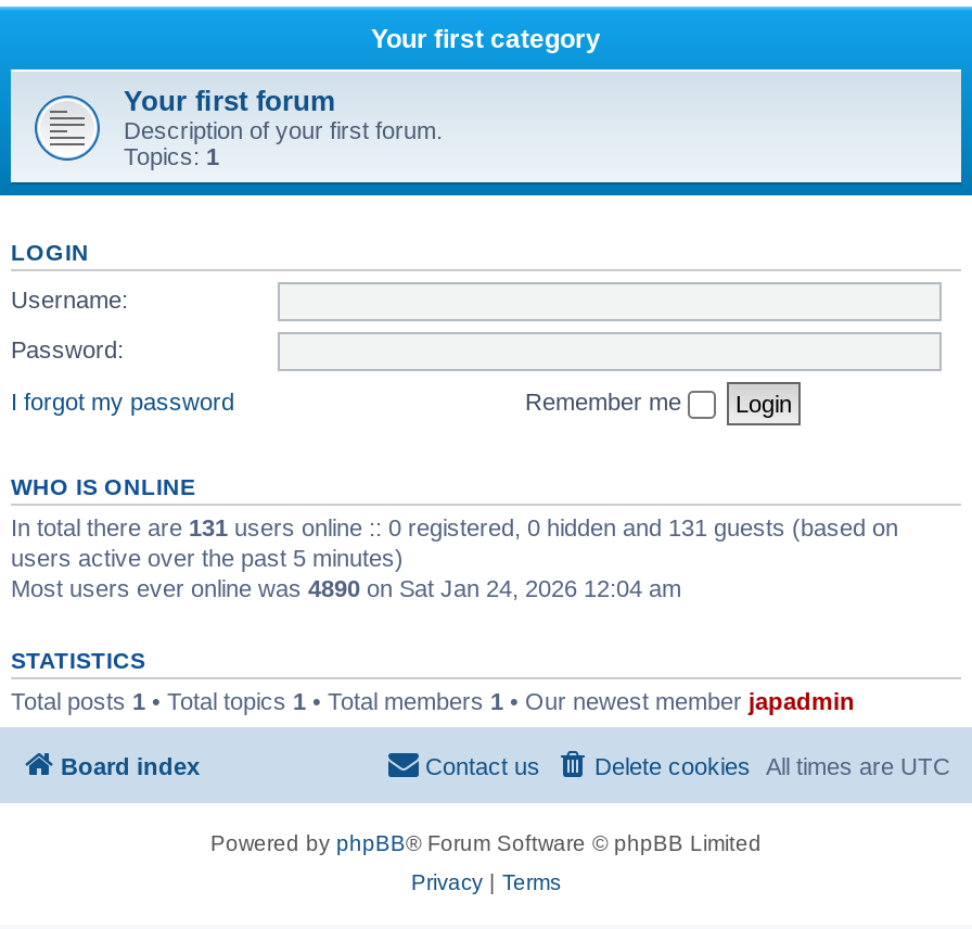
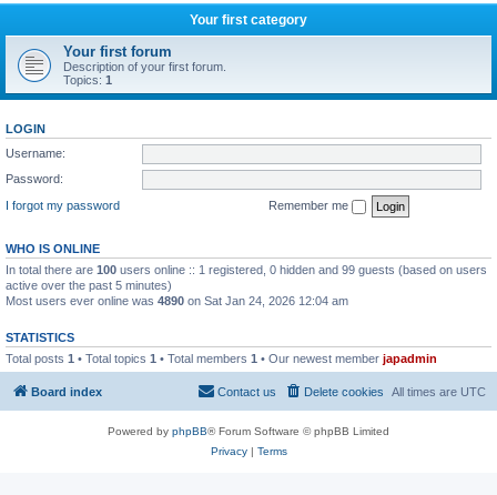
[11,513,898,570] In total there are 131 users online :: 0 registered, 0 hidden and 131 guests (based on | users active over the past 5 minutes) -> [6,262,487,291] In total there are 100 users online :: 1 registered, 0 hidden and 99 guests (based on users | active over the past 5 minutes)

